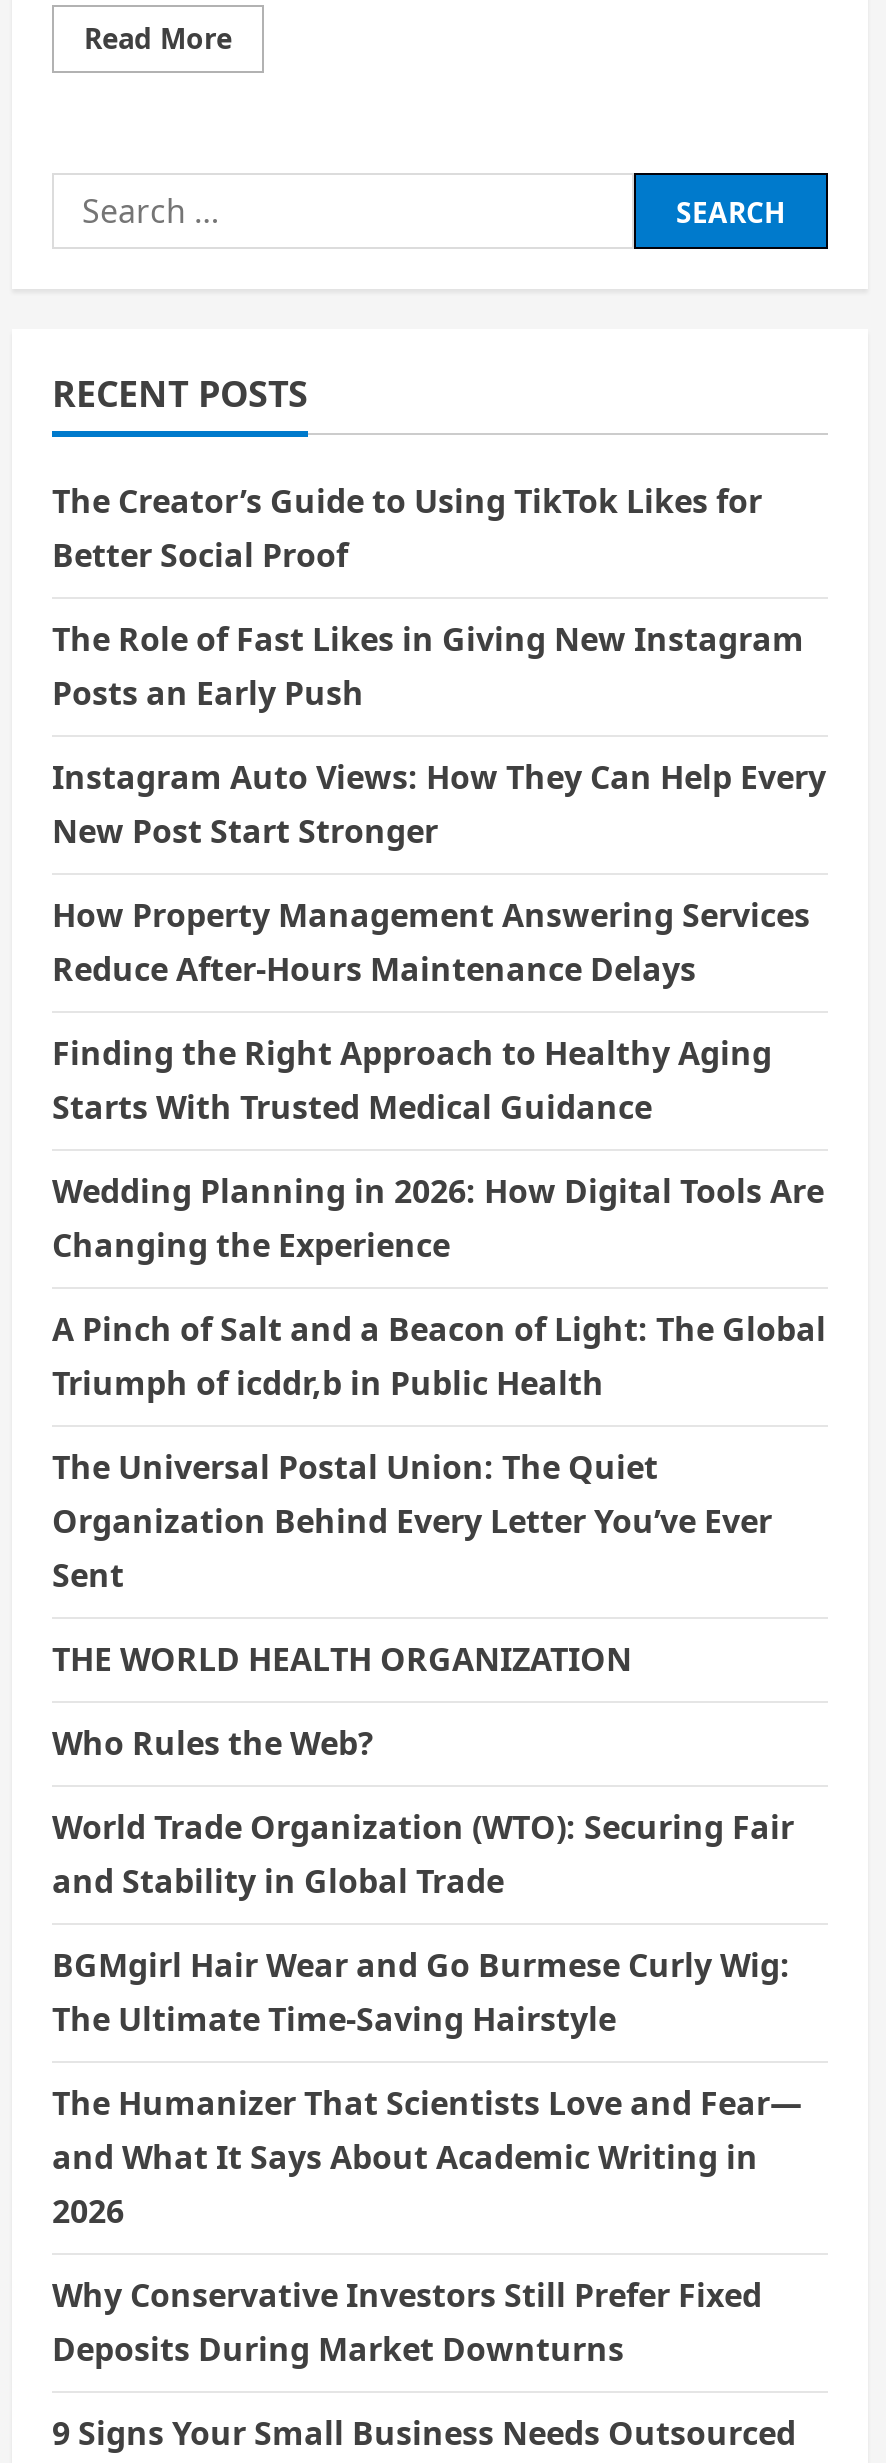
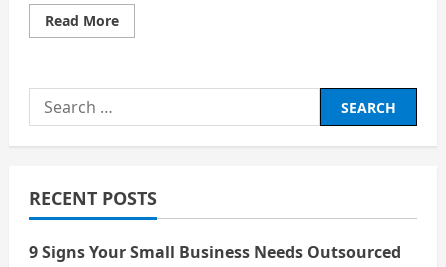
[52,479,826,2371] The Creator’s Guide to Using TikTok Likes for | Better Social Proof | The Role of Fast Likes in Giving New Instagram | Posts an Early Push | Instagram Auto Views: How They Can Help Every | New Post Start Stronger | How Property Management Answering Services | Reduce After-Hours Maintenance Delays | Finding the Right Approach to Healthy Aging | Starts With Trusted Medical Guidance | Wedding Planning in 2026: How Digital Tools Are | Changing the Experience | A Pinch of Salt and a Beacon of Light: The Global | Triumph of icddr,b in Public Health | The Universal Postal Union: The Quiet | Organization Behind Every Letter You’ve Ever | Sent | THE WORLD HEALTH ORGANIZATION | Who Rules the Web? | World Trade Organization (WTO): Securing Fair | and Stability in Global Trade | BGMgirl Hair Wear and Go Burmese Curly Wig: | The Ultimate Time-Saving Hairstyle | The Humanizer That Scientists Love and Fear— | and What It Says About Academic Writing in | 2026 | Why Conservative Investors Still Prefer Fixed | Deposits During Market Downturns -> none

